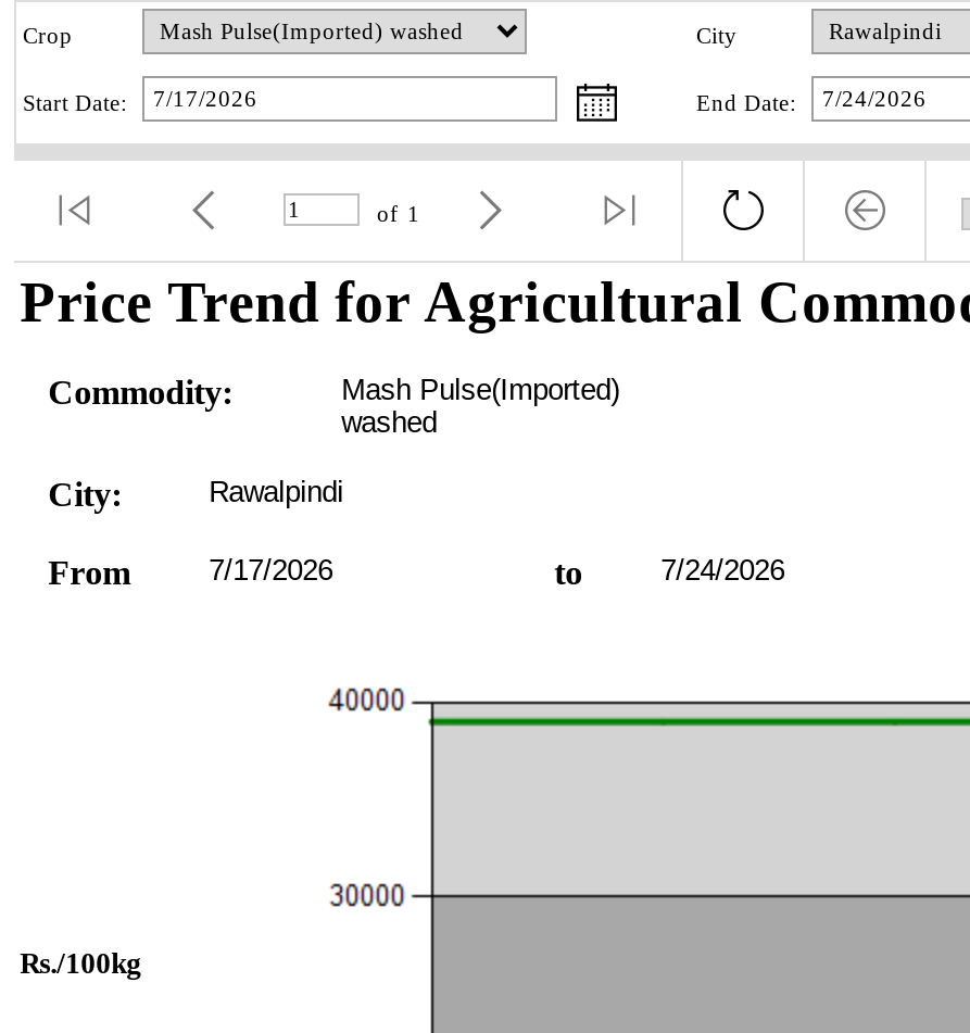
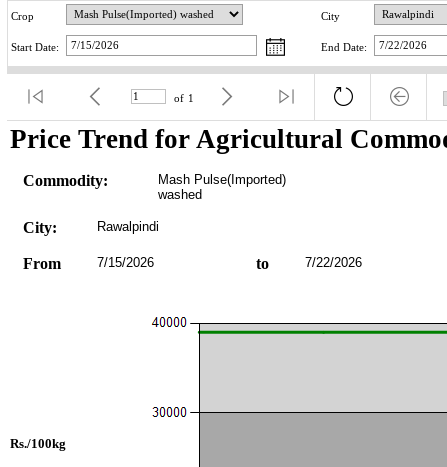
[209,553,333,586] 7/17/2026 -> [97,255,154,270] 7/15/2026
[661,553,785,586] 7/24/2026 -> [305,255,362,270] 7/22/2026

